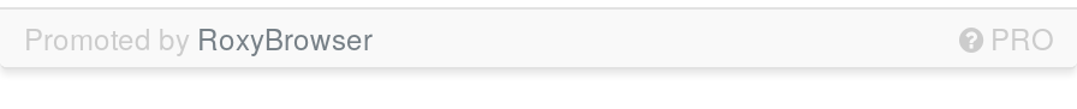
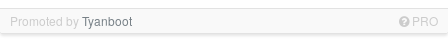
[24,17,373,57] Promoted by RoxyBrowser -> [10,12,132,29] Promoted by Tyanboot

